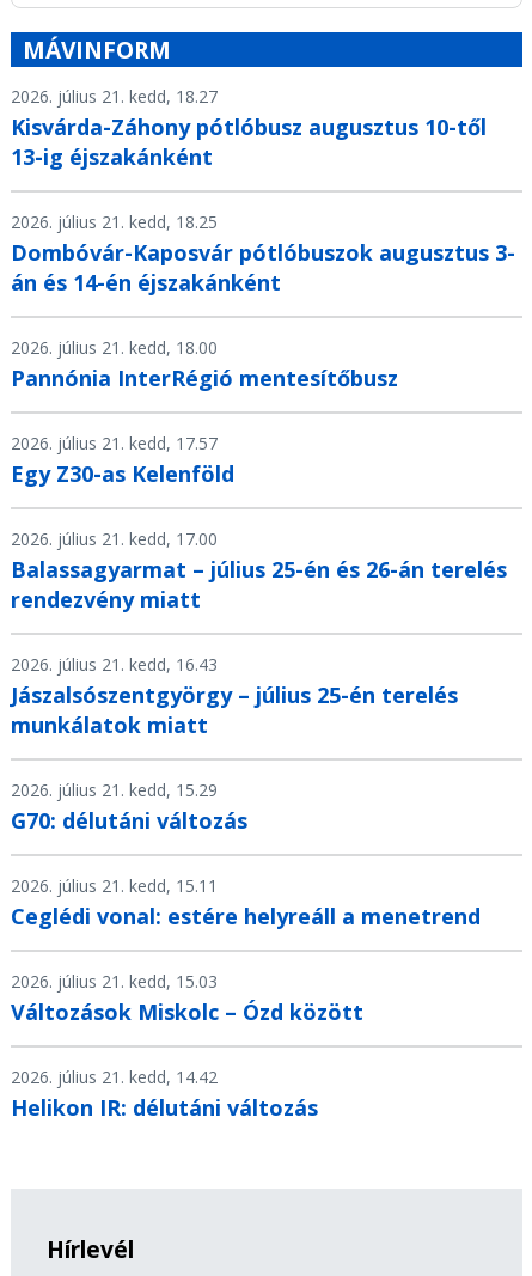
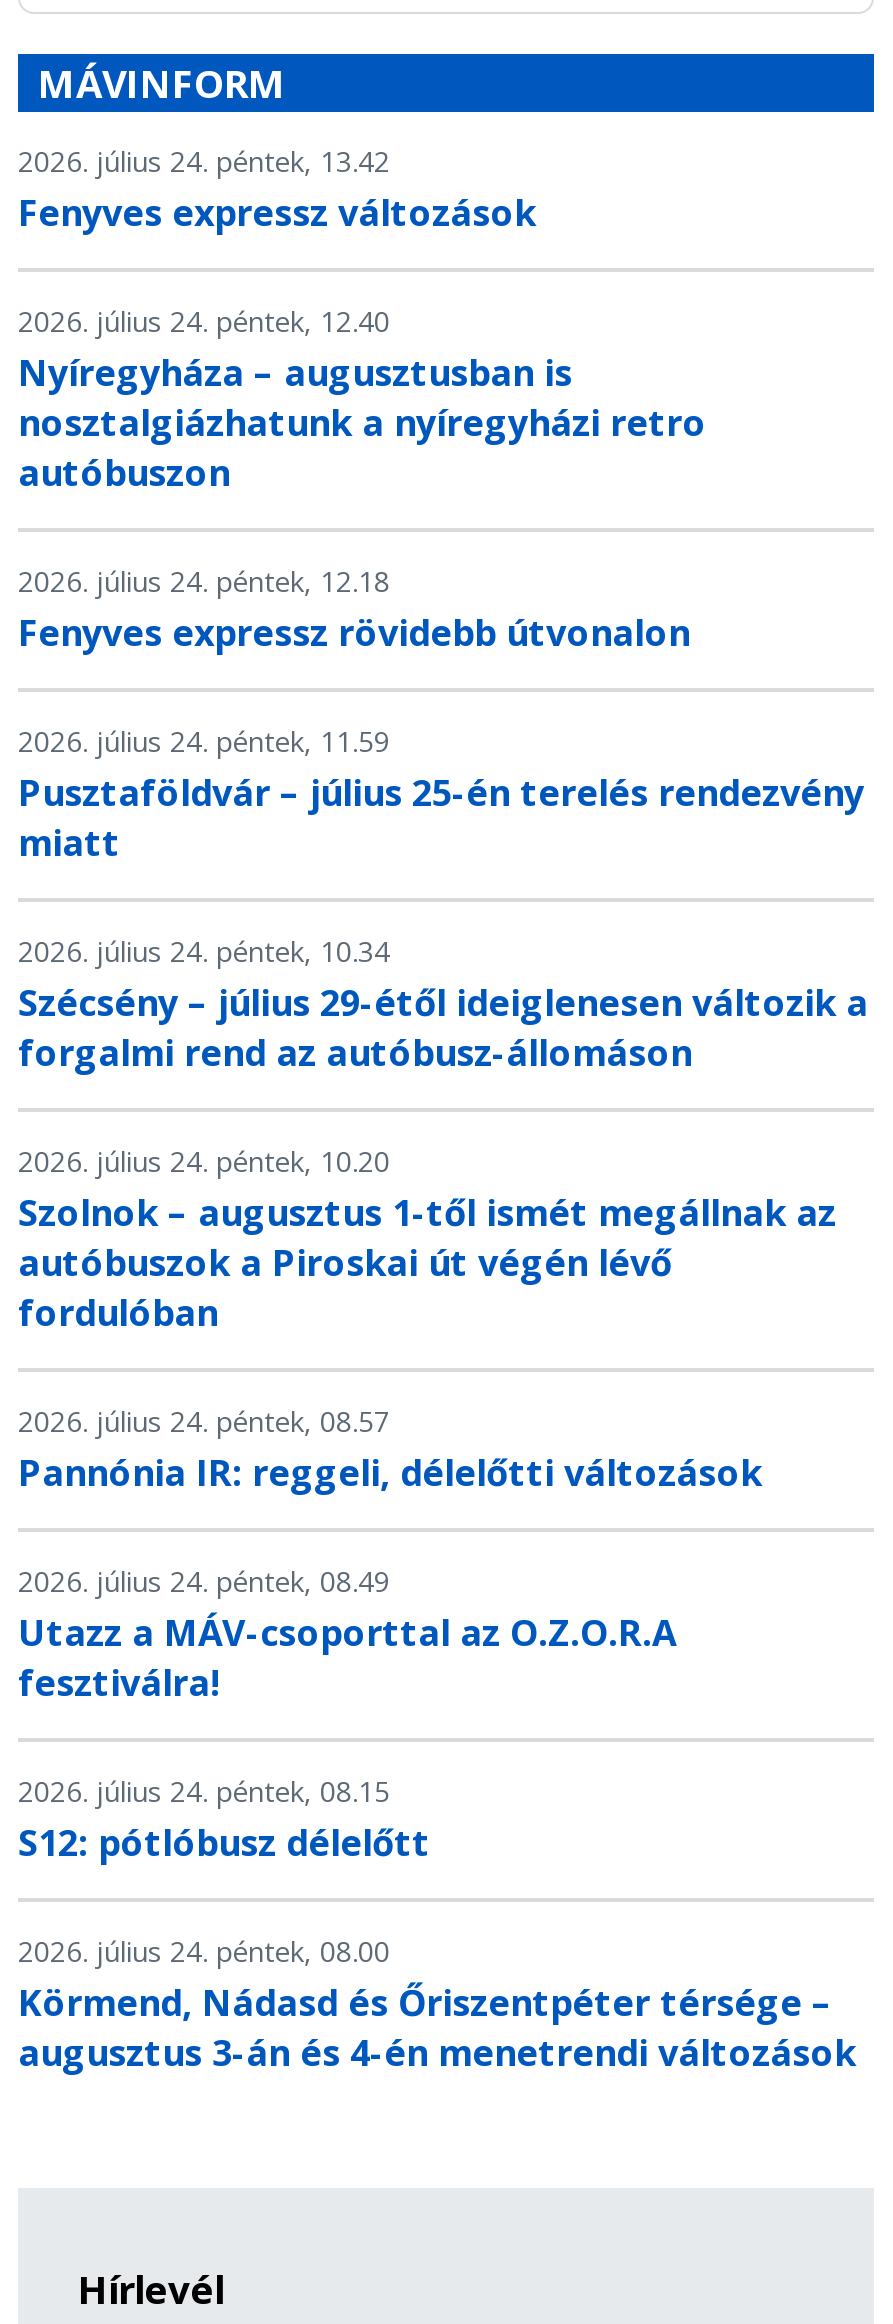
[11,85,487,171] 2026. július 21. kedd, 18.27 | Kisvárda-Záhony pótlóbusz augusztus 10-től | 13-ig éjszakánként -> [18,141,536,235] 2026. július 24. péntek, 13.42 | Fenyves expressz változások
[11,210,515,296] 2026. július 21. kedd, 18.25 | Dombóvár-Kaposvár pótlóbuszok augusztus 3- | án és 14-én éjszakánként -> [18,301,706,495] 2026. július 24. péntek, 12.40 | Nyíregyháza – augusztusban is | nosztalgiázhatunk a nyíregyházi retro | autóbuszon
[11,336,398,392] 2026. július 21. kedd, 18.00 | Pannónia InterRégió mentesítőbusz -> [18,561,690,655] 2026. július 24. péntek, 12.18 | Fenyves expressz rövidebb útvonalon
[11,431,234,488] 2026. július 21. kedd, 17.57 | Egy Z30-as Kelenföld -> [18,721,864,865] 2026. július 24. péntek, 11.59 | Pusztaföldvár – július 25-én terelés rendezvény | miatt
[11,527,507,613] 2026. július 21. kedd, 17.00 | Balassagyarmat – július 25-én és 26-án terelés | rendezvény miatt -> [18,931,868,1075] 2026. július 24. péntek, 10.34 | Szécsény – július 29-étől ideiglenesen változik a | forgalmi rend az autóbusz-állomáson
[11,653,458,739] 2026. július 21. kedd, 16.43 | Jászalsószentgyörgy – július 25-én terelés | munkálatok miatt -> [18,1141,836,1335] 2026. július 24. péntek, 10.20 | Szolnok – augusztus 1-től ismét megállnak az | autóbuszok a Piroskai út végén lévő | fordulóban
[11,778,247,834] 2026. július 21. kedd, 15.29 | G70: délutáni változás -> [18,1401,762,1495] 2026. július 24. péntek, 08.57 | Pannónia IR: reggeli, délelőtti változások
[11,874,481,930] 2026. július 21. kedd, 15.11 | Ceglédi vonal: estére helyreáll a menetrend -> [18,1561,676,1705] 2026. július 24. péntek, 08.49 | Utazz a MÁV-csoporttal az O.Z.O.R.A | fesztiválra!
[11,969,363,1026] 2026. július 21. kedd, 15.03 | Változások Miskolc – Ózd között -> [18,1771,430,1865] 2026. július 24. péntek, 08.15 | S12: pótlóbusz délelőtt
[11,1065,318,1121] 2026. július 21. kedd, 14.42 | Helikon IR: délutáni változás -> [18,1931,856,2075] 2026. július 24. péntek, 08.00 | Körmend, Nádasd és Őriszentpéter térsége – | augusztus 3-án és 4-én menetrendi változások

